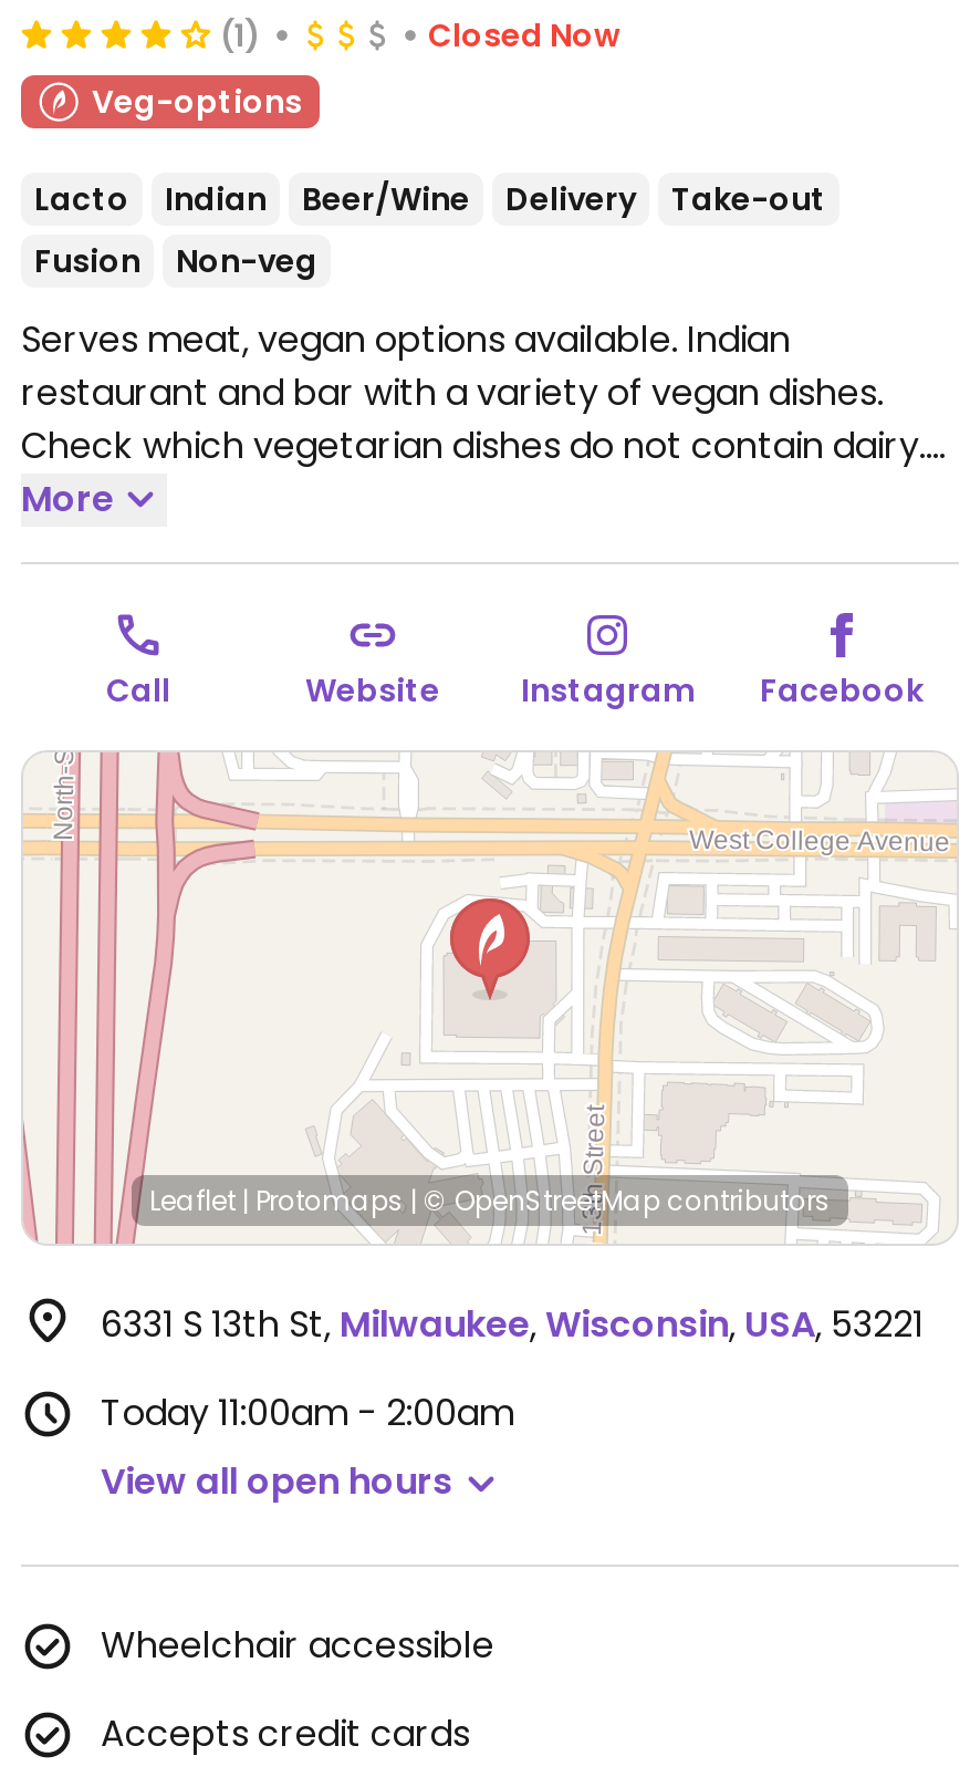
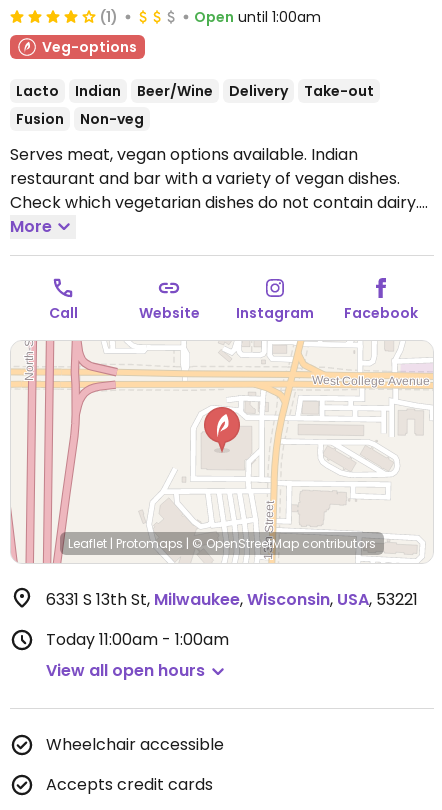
[428,12,620,56] Closed Now -> [194,7,321,27] Open until 1:00am
[101,1388,514,1438] Today 11:00am - 2:00am -> [46,628,229,651] Today 11:00am - 1:00am

